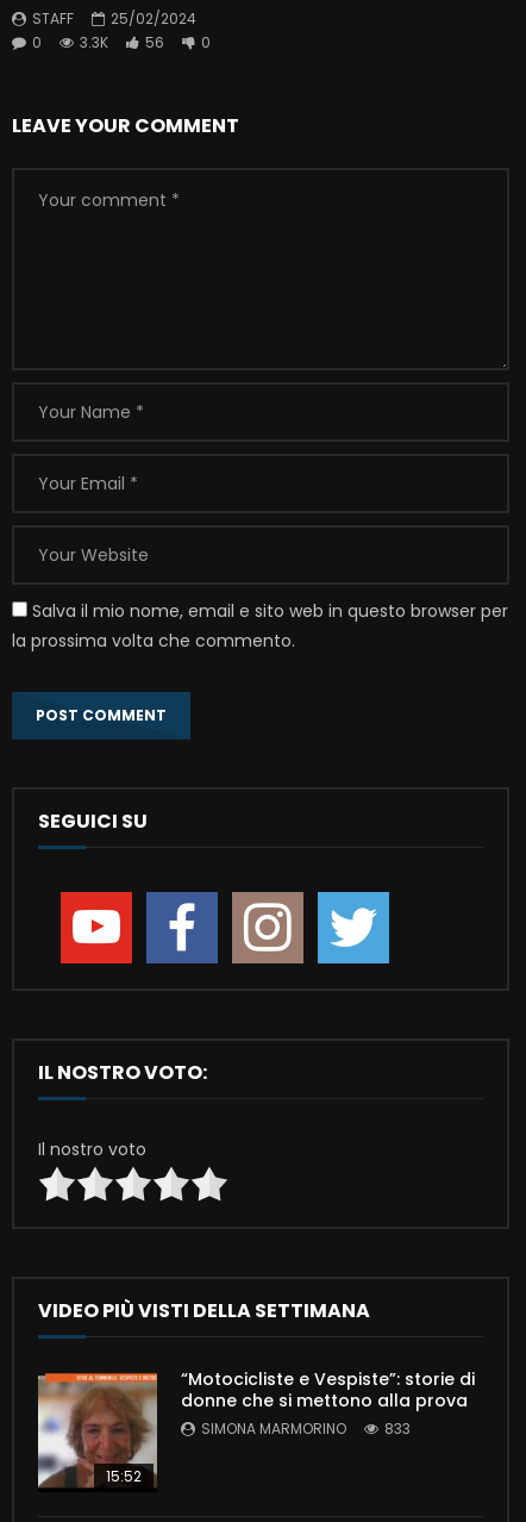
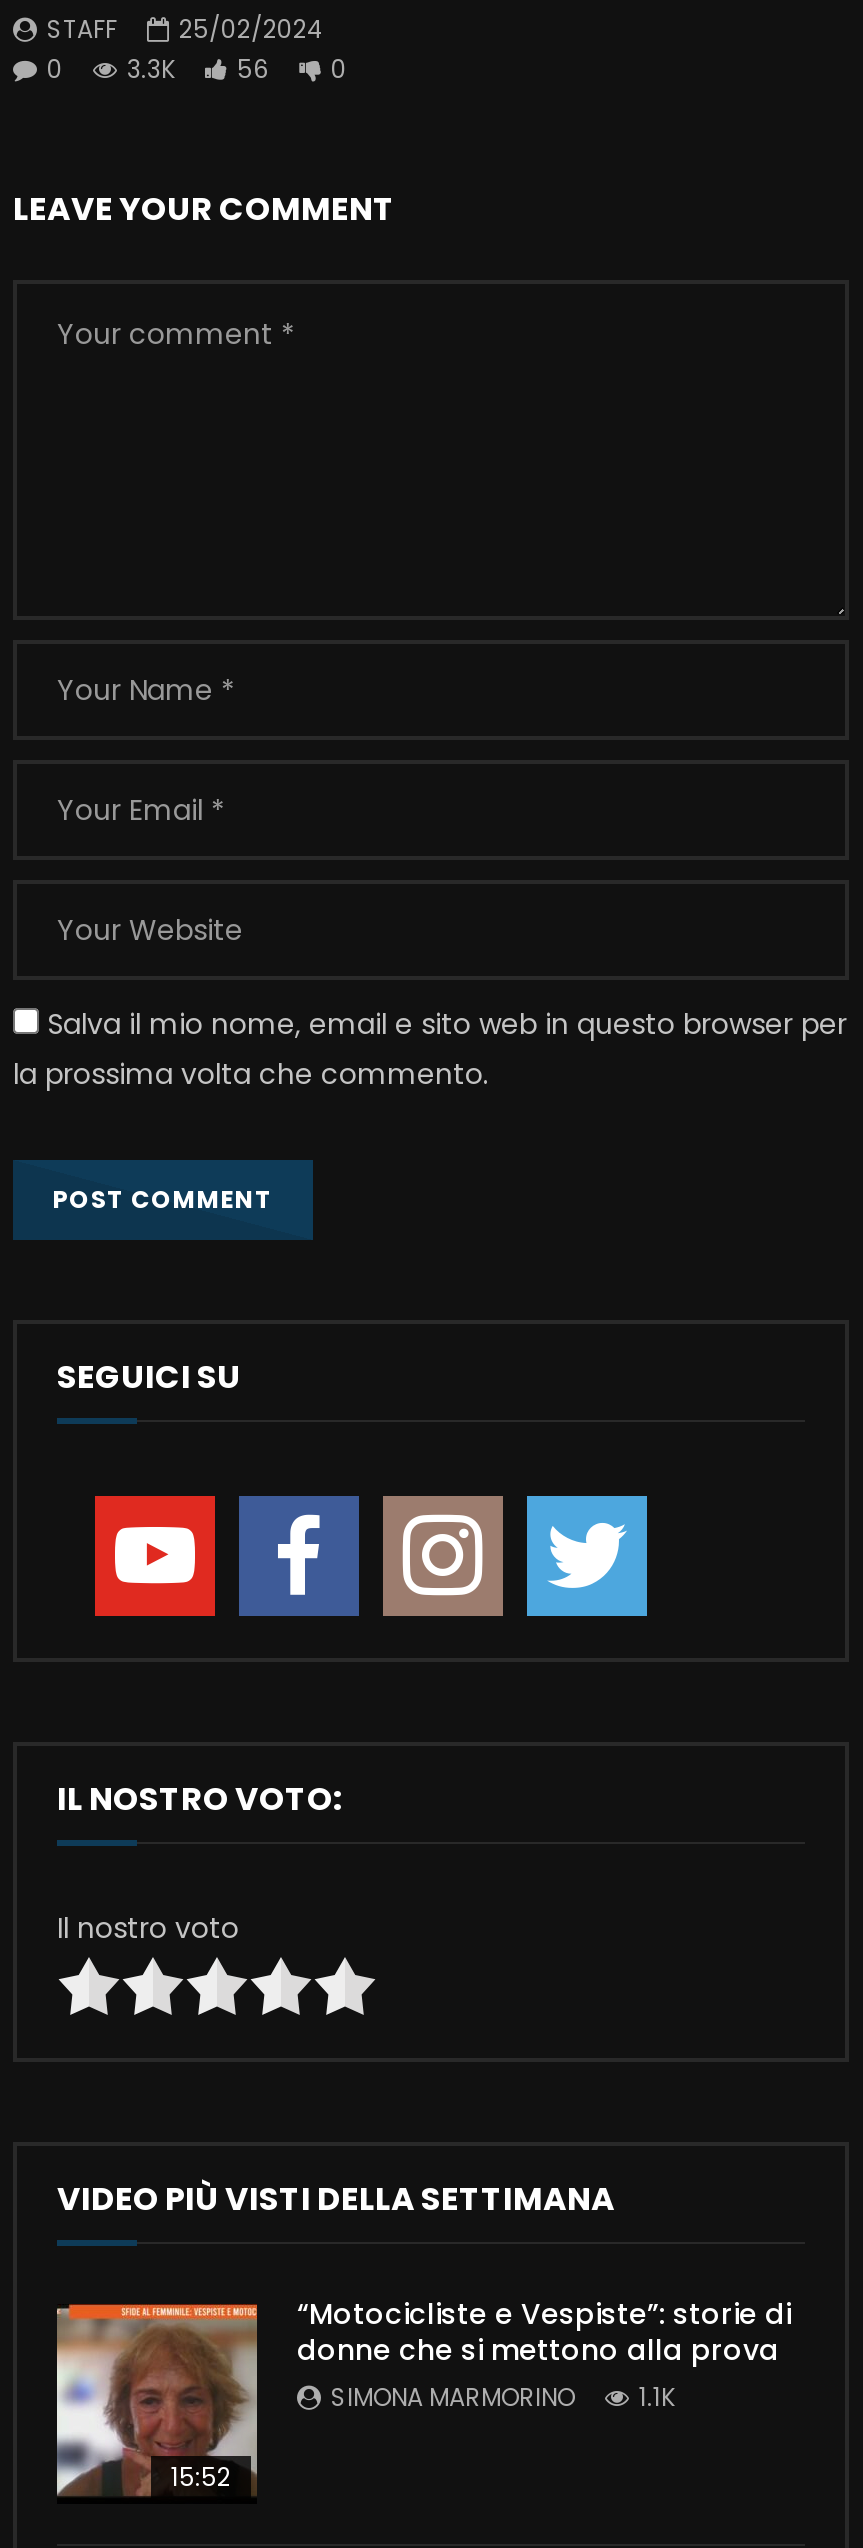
[201,1419,411,1439] SIMONA MARMORINO 833 -> [331,2381,675,2415] SIMONA MARMORINO 1.1K

